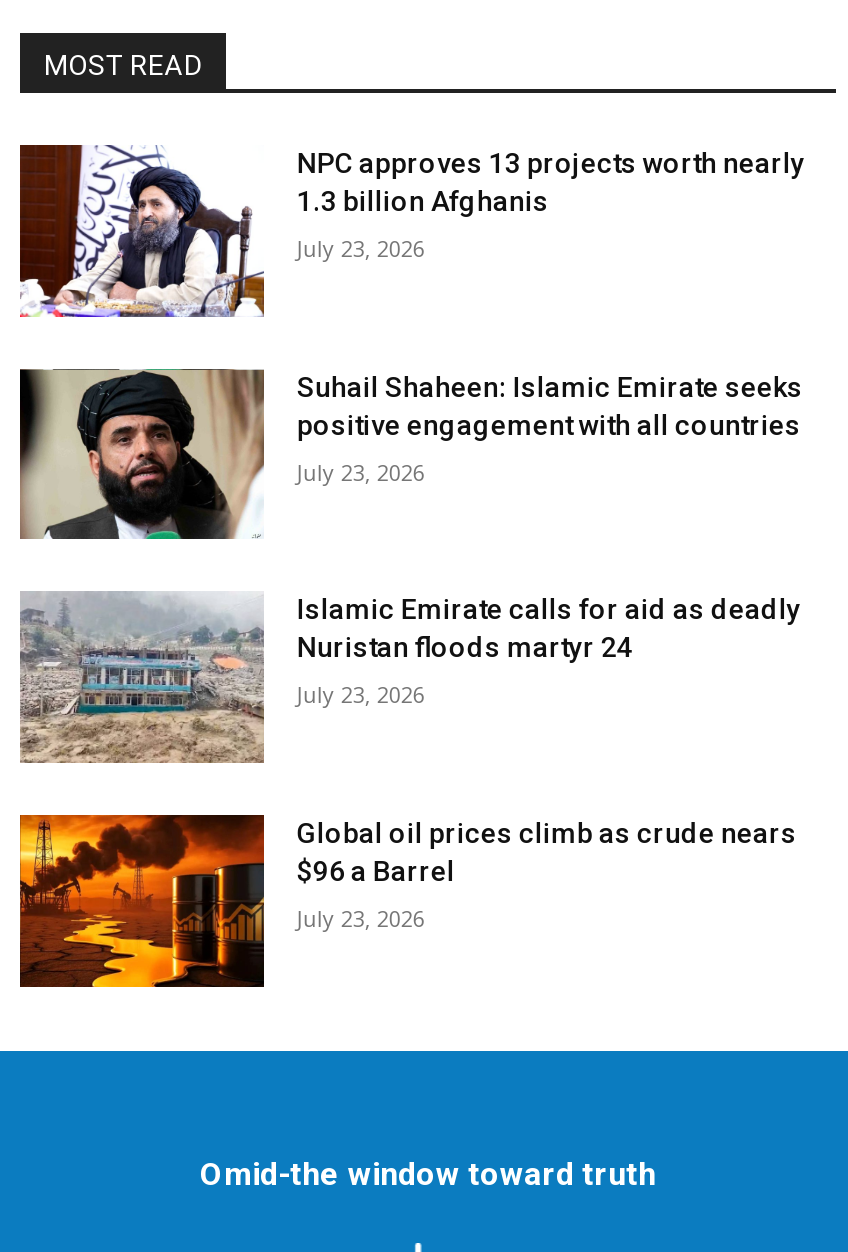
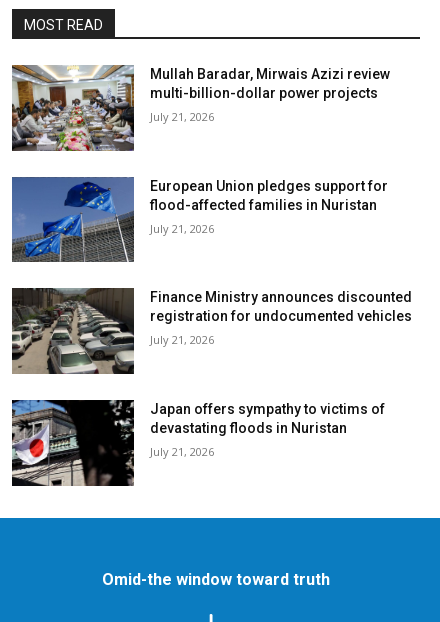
[18,143,805,319] [image] | NPC approves 13 projects worth nearly | 1.3 billion Afghanis -> [11,64,390,152] [image] | Mullah Baradar, Mirwais Azizi review | multi-billion-dollar power projects
[297,233,425,263] July 23, 2026 -> [150,109,214,124] July 21, 2026
[18,369,803,539] [image] | Suhail Shaheen: Islamic Emirate seeks | positive engagement with all countries -> [11,176,388,263] [image] | European Union pledges support for | flood-affected families in Nuristan
[297,457,425,487] July 23, 2026 -> [150,221,214,236] July 21, 2026
[20,591,801,765] [image] | Islamic Emirate calls for aid as deadly | Nuristan floods martyr 24 -> [12,287,412,375] [image] | Finance Ministry announces discounted | registration for undocumented vehicles
[297,680,425,710] July 23, 2026 -> [150,332,214,347] July 21, 2026
[18,813,797,989] [image] | Global oil prices climb as crude nears | $96 a Barrel -> [11,399,385,487] [image] | Japan offers sympathy to victims of | devastating floods in Nuristan
[297,903,425,933] July 23, 2026 -> [150,444,214,459] July 21, 2026

